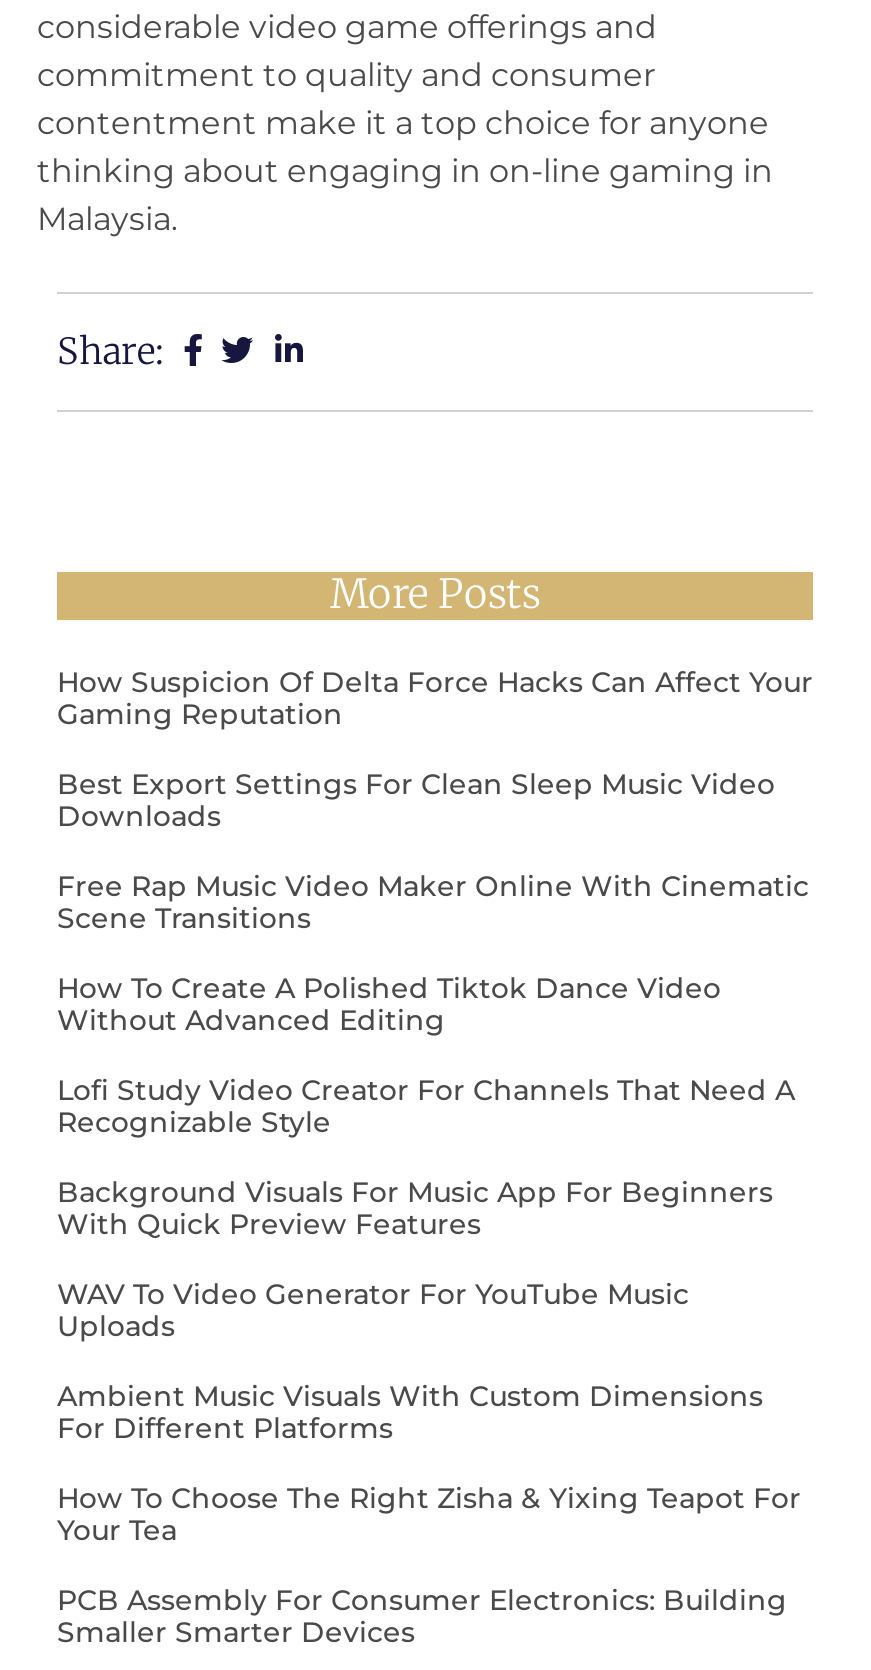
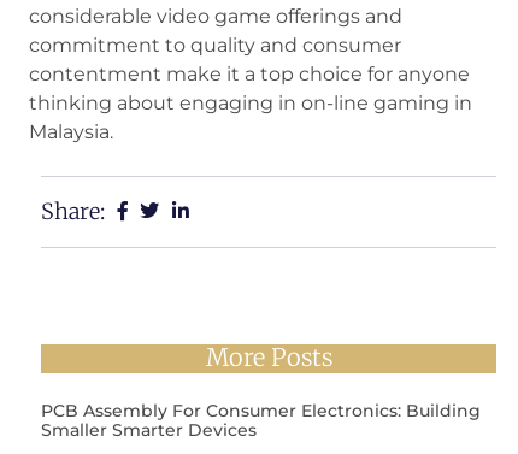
[57,665,813,1549] How Suspicion Of Delta Force Hacks Can Affect Your | Gaming Reputation | Best Export Settings For Clean Sleep Music Video | Downloads | Free Rap Music Video Maker Online With Cinematic | Scene Transitions | How To Create A Polished Tiktok Dance Video | Without Advanced Editing | Lofi Study Video Creator For Channels That Need A | Recognizable Style | Background Visuals For Music App For Beginners | With Quick Preview Features | WAV To Video Generator For YouTube Music | Uploads | Ambient Music Visuals With Custom Dimensions | For Different Platforms | How To Choose The Right Zisha & Yixing Teapot For | Your Tea -> none

